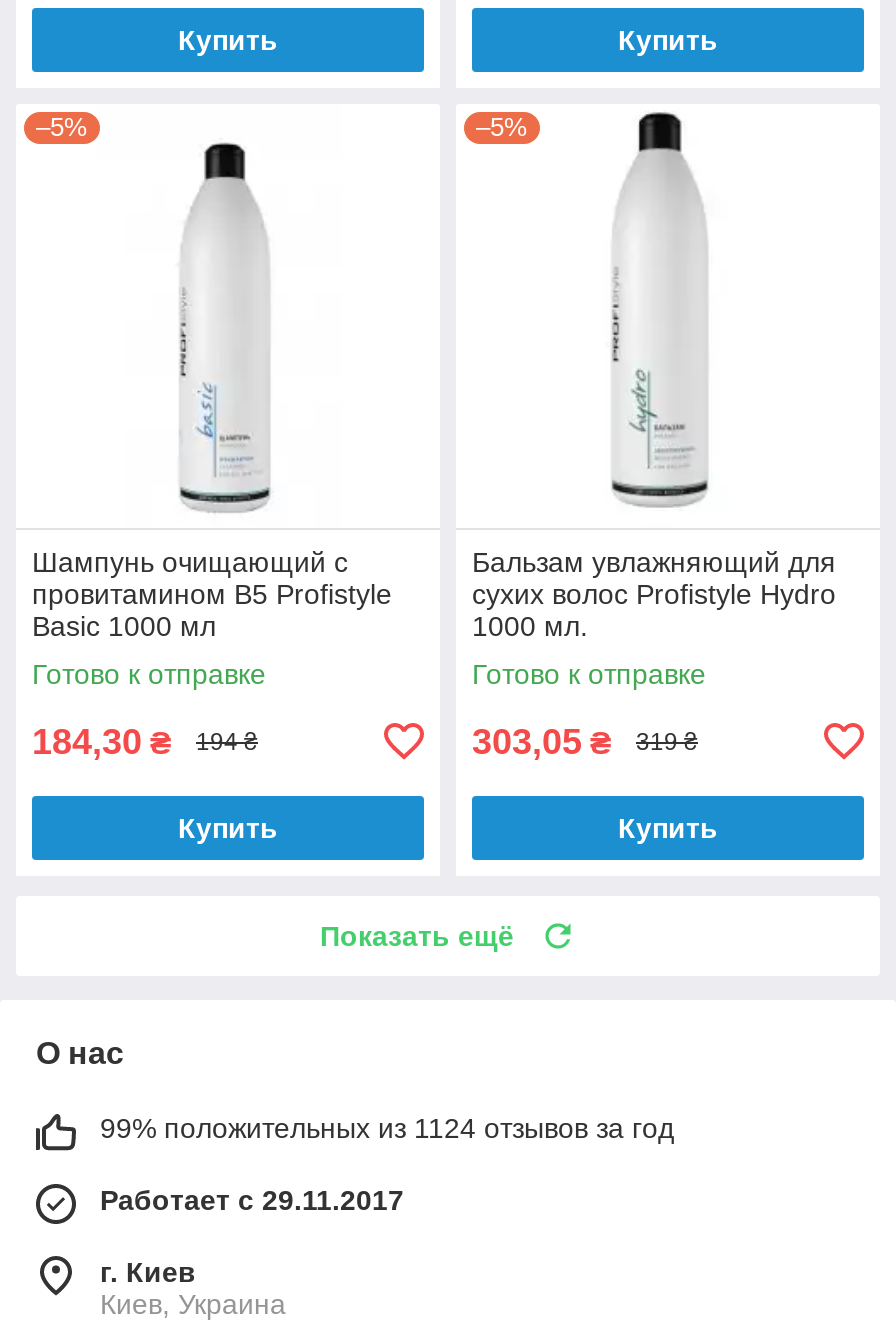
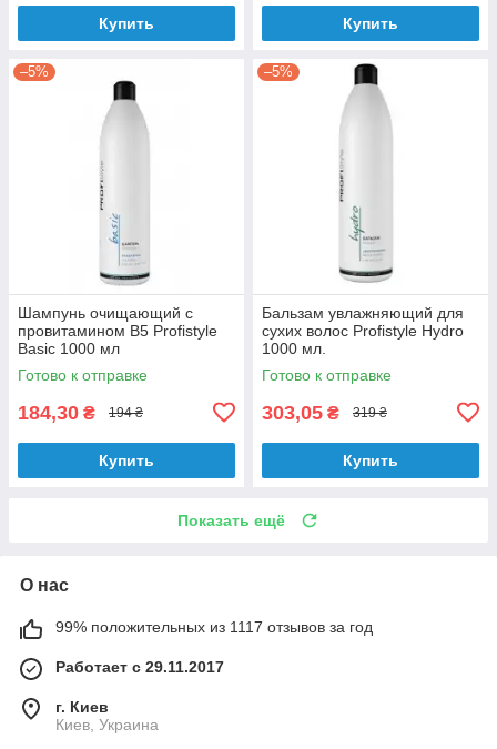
[100,1112,674,1144] 99% положительных из 1124 отзывов за год -> [55,618,373,636] 99% положительных из 1117 отзывов за год

